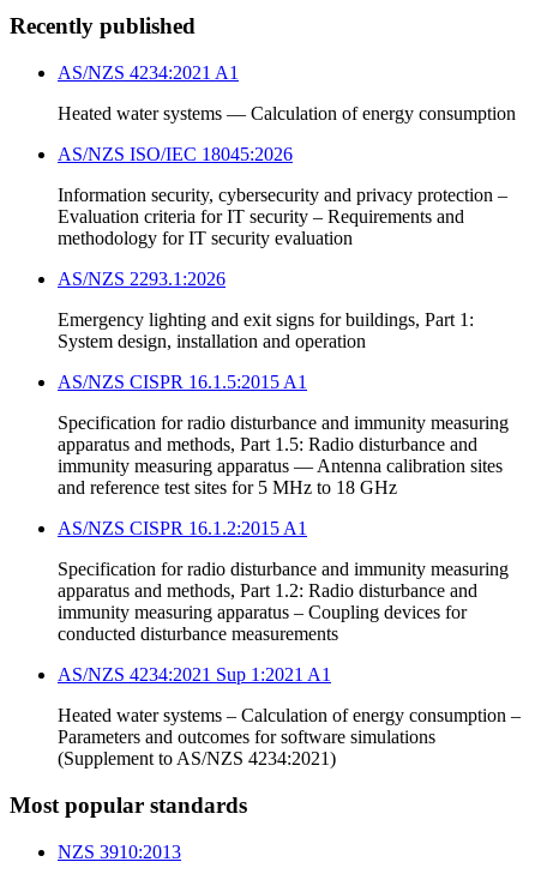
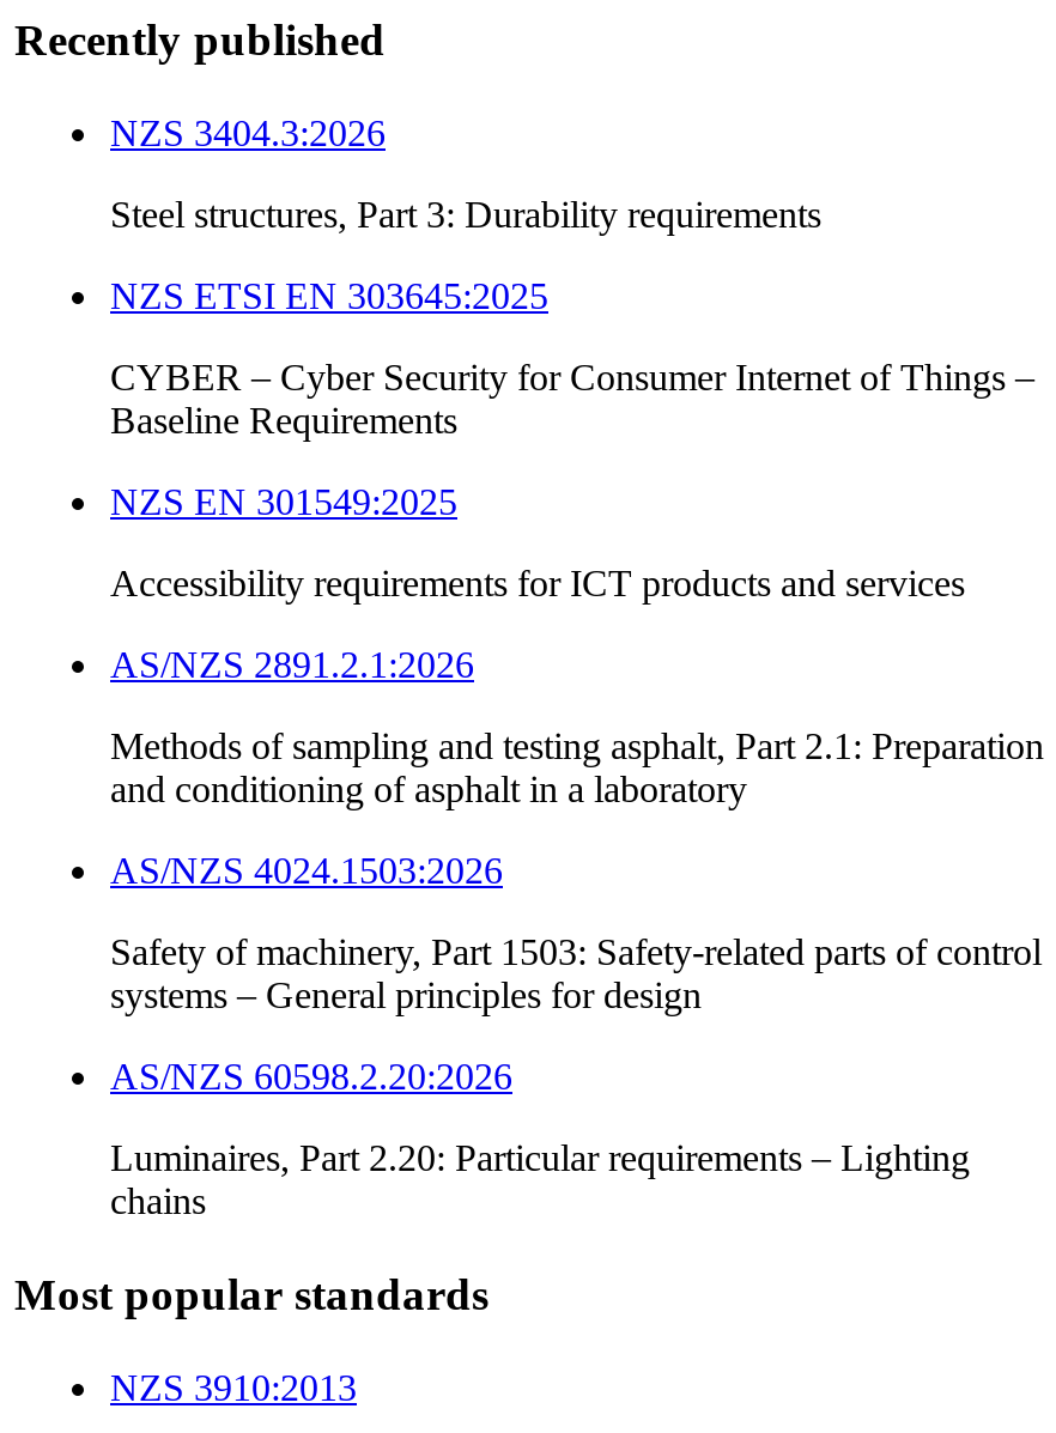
[58,62,239,83] AS/NZS 4234:2021 A1 -> [110,113,386,153] NZS 3404.3:2026
[58,103,516,124] Heated water systems — Calculation of energy consumption -> [110,194,821,235] Steel structures, Part 3: Durability requirements
[58,144,293,164] AS/NZS ISO/IEC 18045:2026 -> [110,276,548,316] NZS ETSI EN 303645:2025
[58,185,507,248] Information security, cybersecurity and privacy protection – | Evaluation criteria for IT security – Requirements and | methodology for IT security evaluation -> [110,357,1034,441] CYBER – Cyber Security for Consumer Internet of Things – | Baseline Requirements
[58,269,226,289] AS/NZS 2293.1:2026 -> [110,481,457,522] NZS EN 301549:2025
[58,309,474,351] Emergency lighting and exit signs for buildings, Part 1: | System design, installation and operation -> [110,563,965,604] Accessibility requirements for ICT products and services
[58,372,307,392] AS/NZS CISPR 16.1.5:2015 A1 -> [110,644,474,685] AS/NZS 2891.2.1:2026
[58,413,509,498] Specification for radio disturbance and immunity measuring | apparatus and methods, Part 1.5: Radio disturbance and | immunity measuring apparatus — Antenna calibration sites | and reference test sites for 5 MHz to 18 GHz -> [110,726,1044,810] Methods of sampling and testing asphalt, Part 2.1: Preparation | and conditioning of asphalt in a laboratory
[58,518,307,538] AS/NZS CISPR 16.1.2:2015 A1 -> [110,850,503,891] AS/NZS 4024.1503:2026
[58,559,509,644] Specification for radio disturbance and immunity measuring | apparatus and methods, Part 1.2: Radio disturbance and | immunity measuring apparatus – Coupling devices for | conducted disturbance measurements -> [110,932,1042,1015] Safety of machinery, Part 1503: Safety-related parts of control | systems – General principles for design
[58,664,331,685] AS/NZS 4234:2021 Sup 1:2021 A1 -> [110,1056,512,1097] AS/NZS 60598.2.20:2026
[58,705,521,769] Heated water systems – Calculation of energy consumption – | Parameters and outcomes for software simulations | (Supplement to AS/NZS 4234:2021) -> [110,1138,970,1221] Luminaires, Part 2.20: Particular requirements – Lighting | chains

